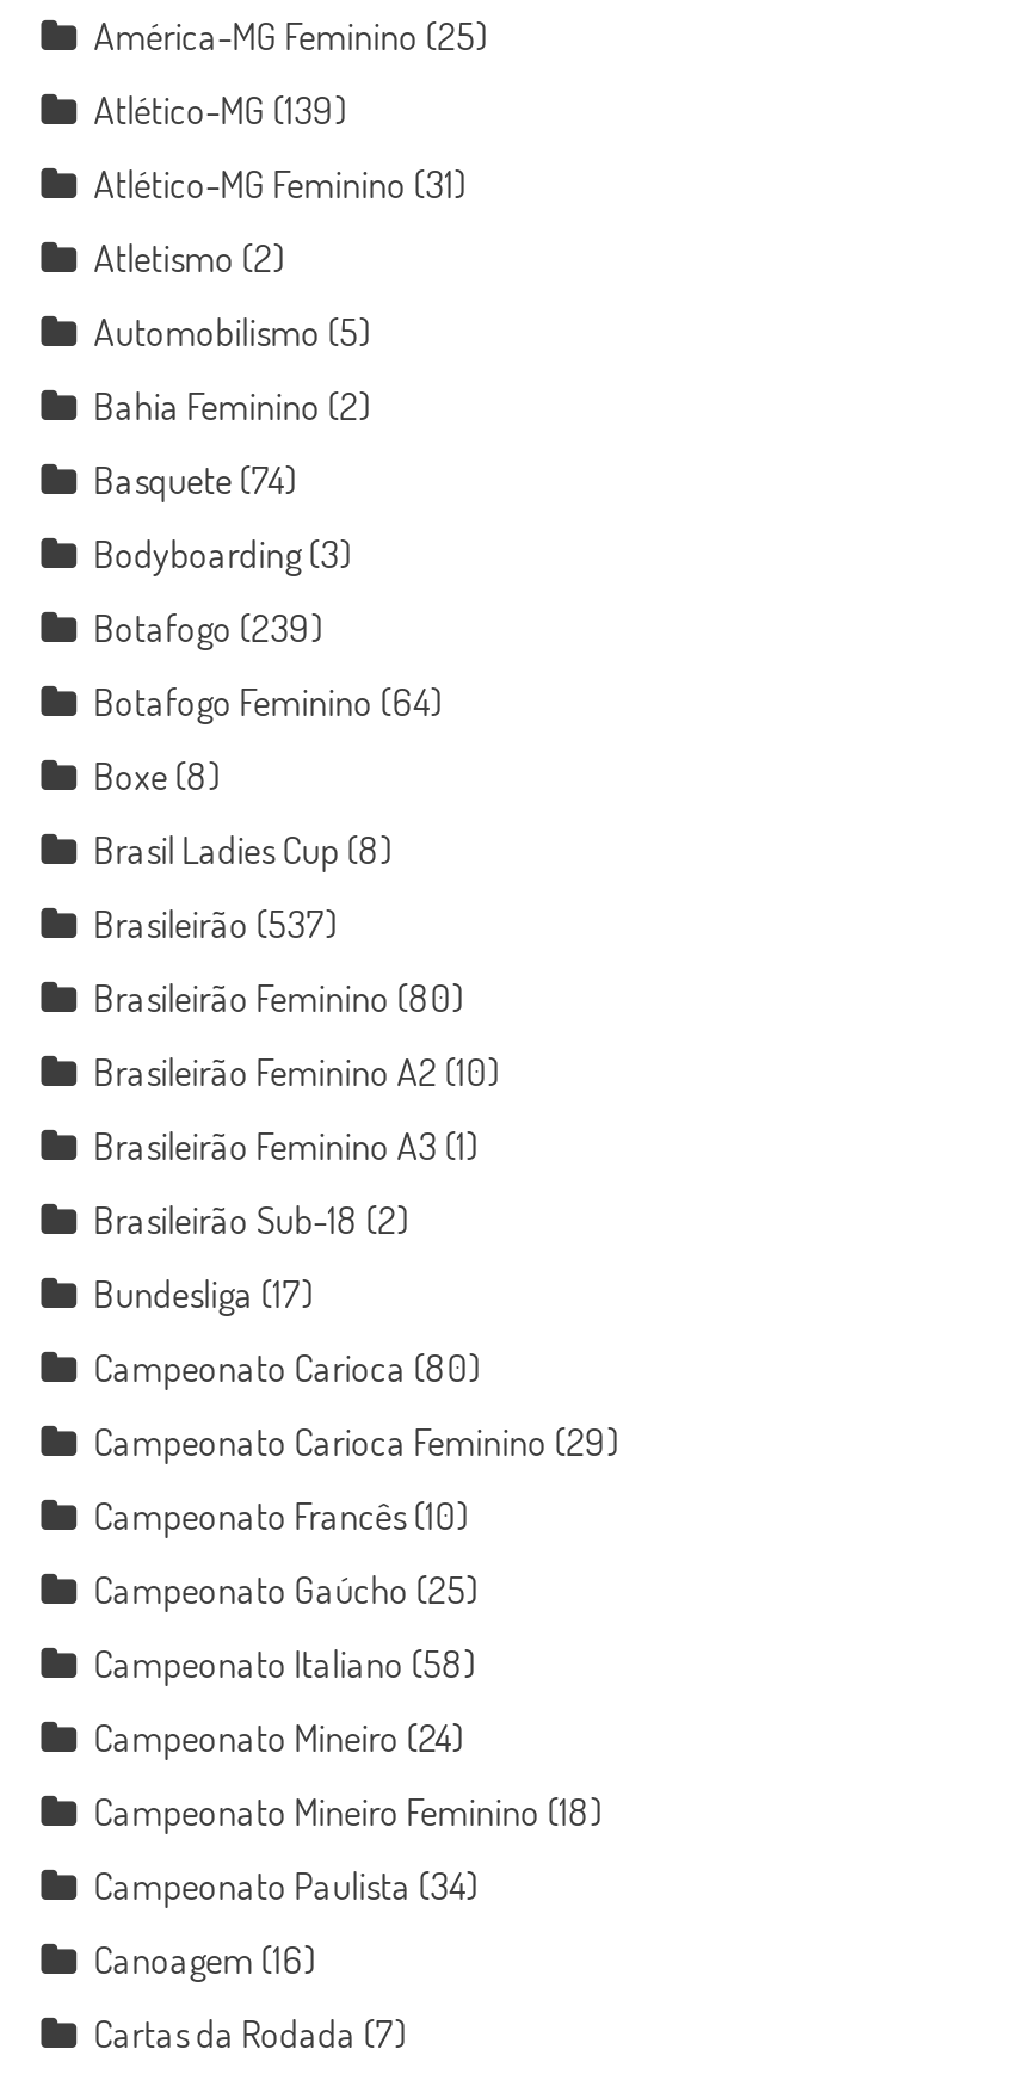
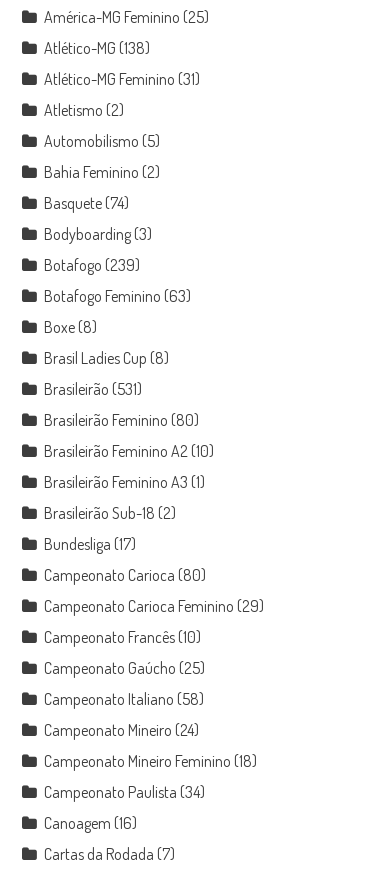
[94,86,347,134] Atlético-MG (139) -> [44,38,150,58] Atlético-MG (138)
[94,678,442,726] Botafogo Feminino (64) -> [44,286,191,306] Botafogo Feminino (63)
[94,900,337,948] Brasileirão (537) -> [44,379,142,399] Brasileirão (531)

